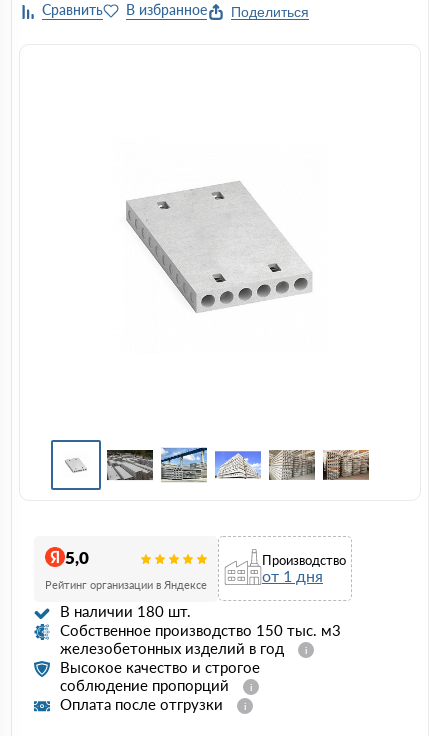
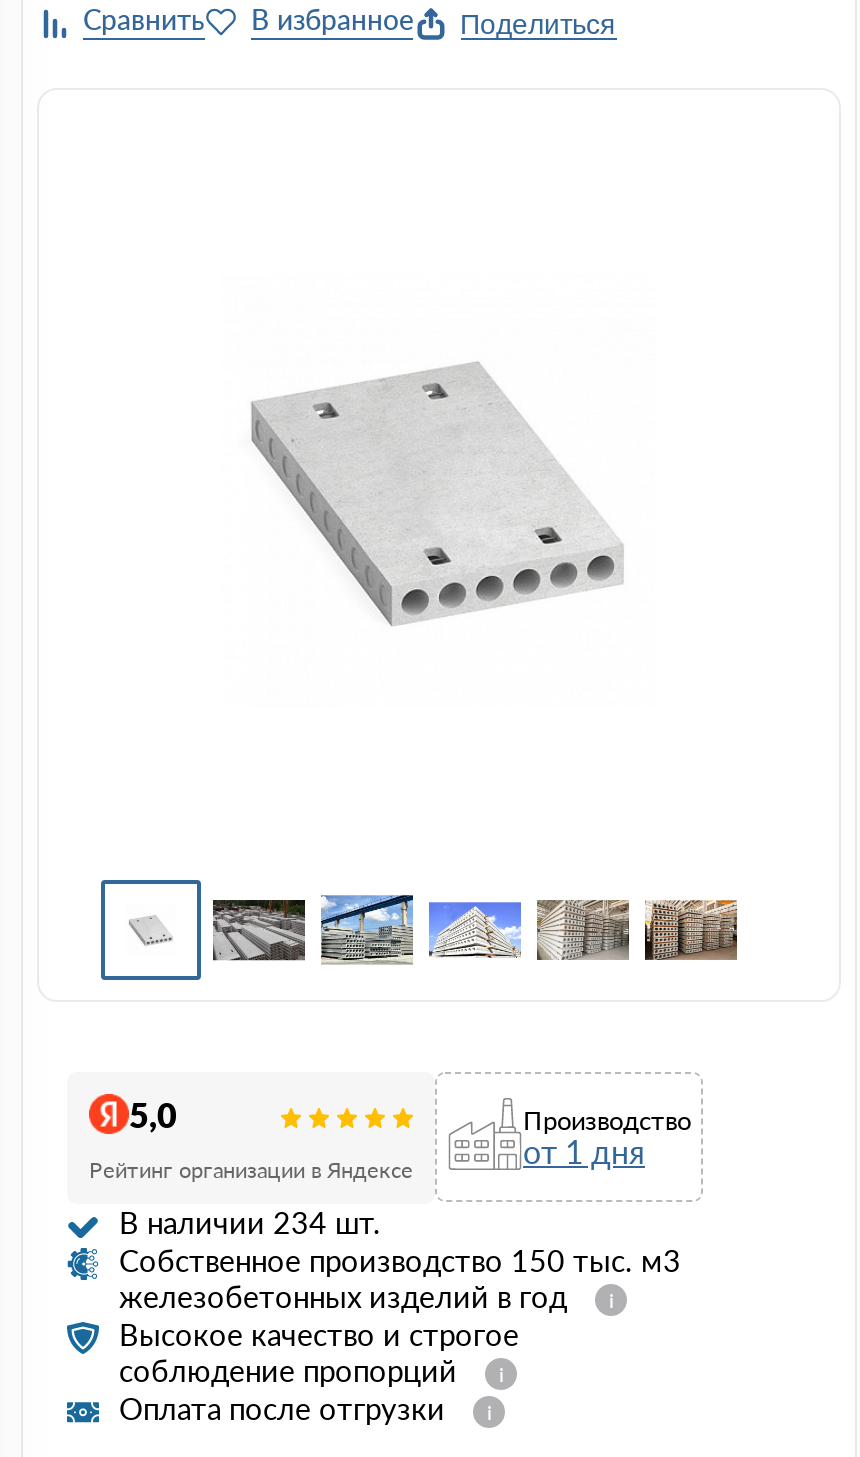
[60,601,191,619] В наличии 180 шт. -> [119,1203,381,1239] В наличии 234 шт.

